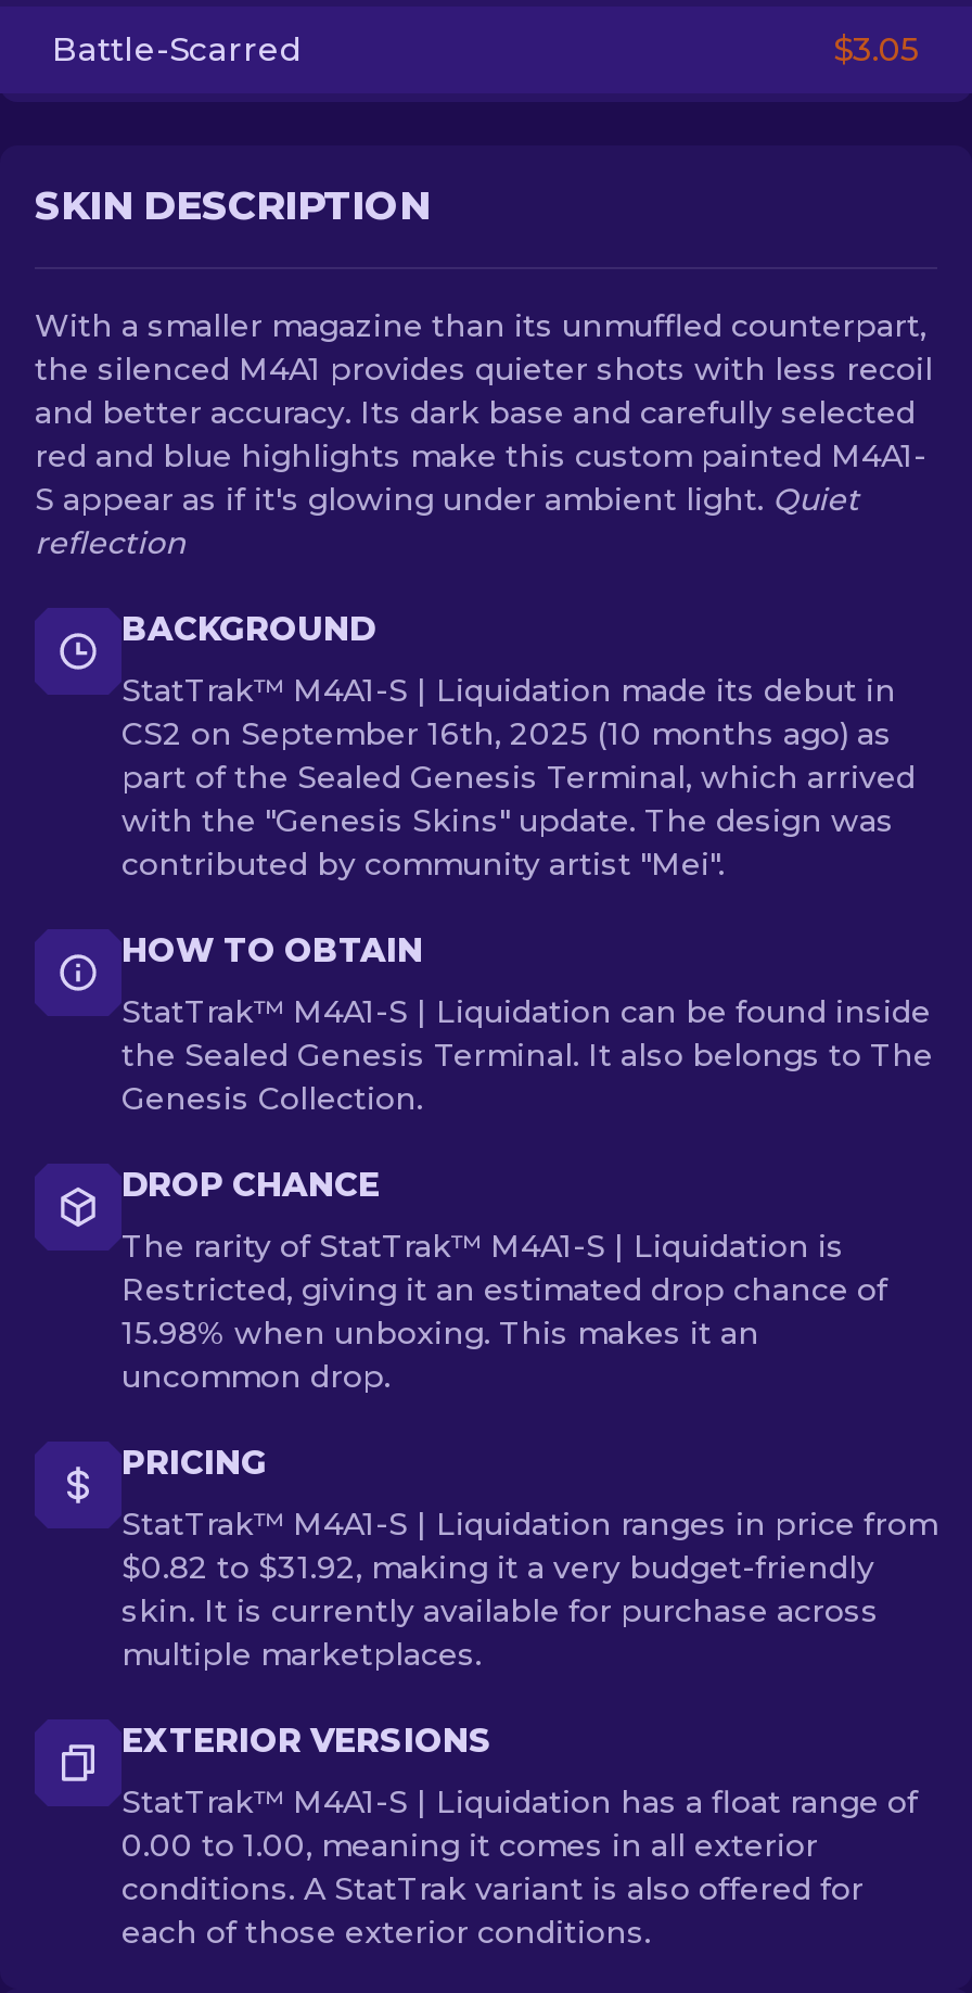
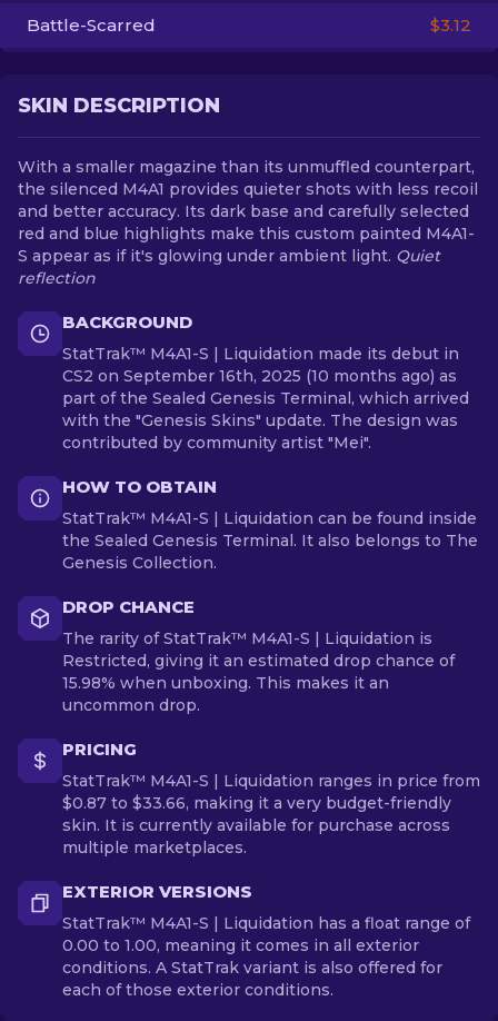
[833,28,920,69] $3.05 -> [430,14,471,36] $3.12
[121,1548,874,1587] $0.82 to $31.92, making it a very budget-friendly -> [62,793,451,813] $0.87 to $33.66, making it a very budget-friendly

